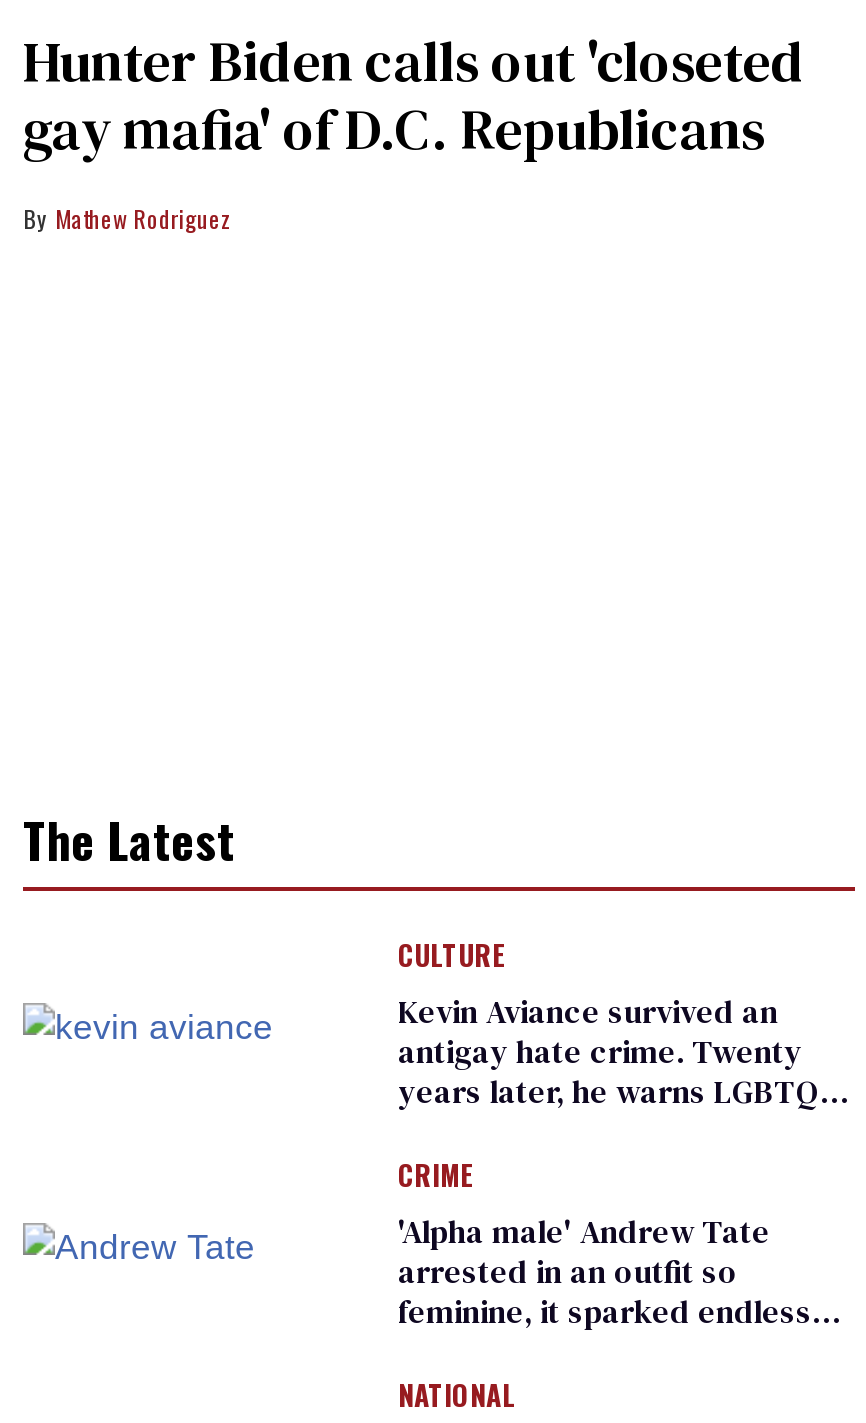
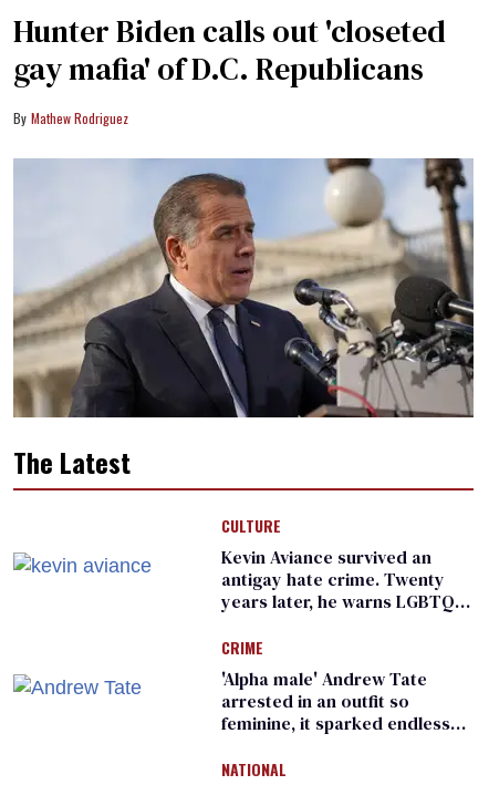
none -> [12,157,475,419] [image]

